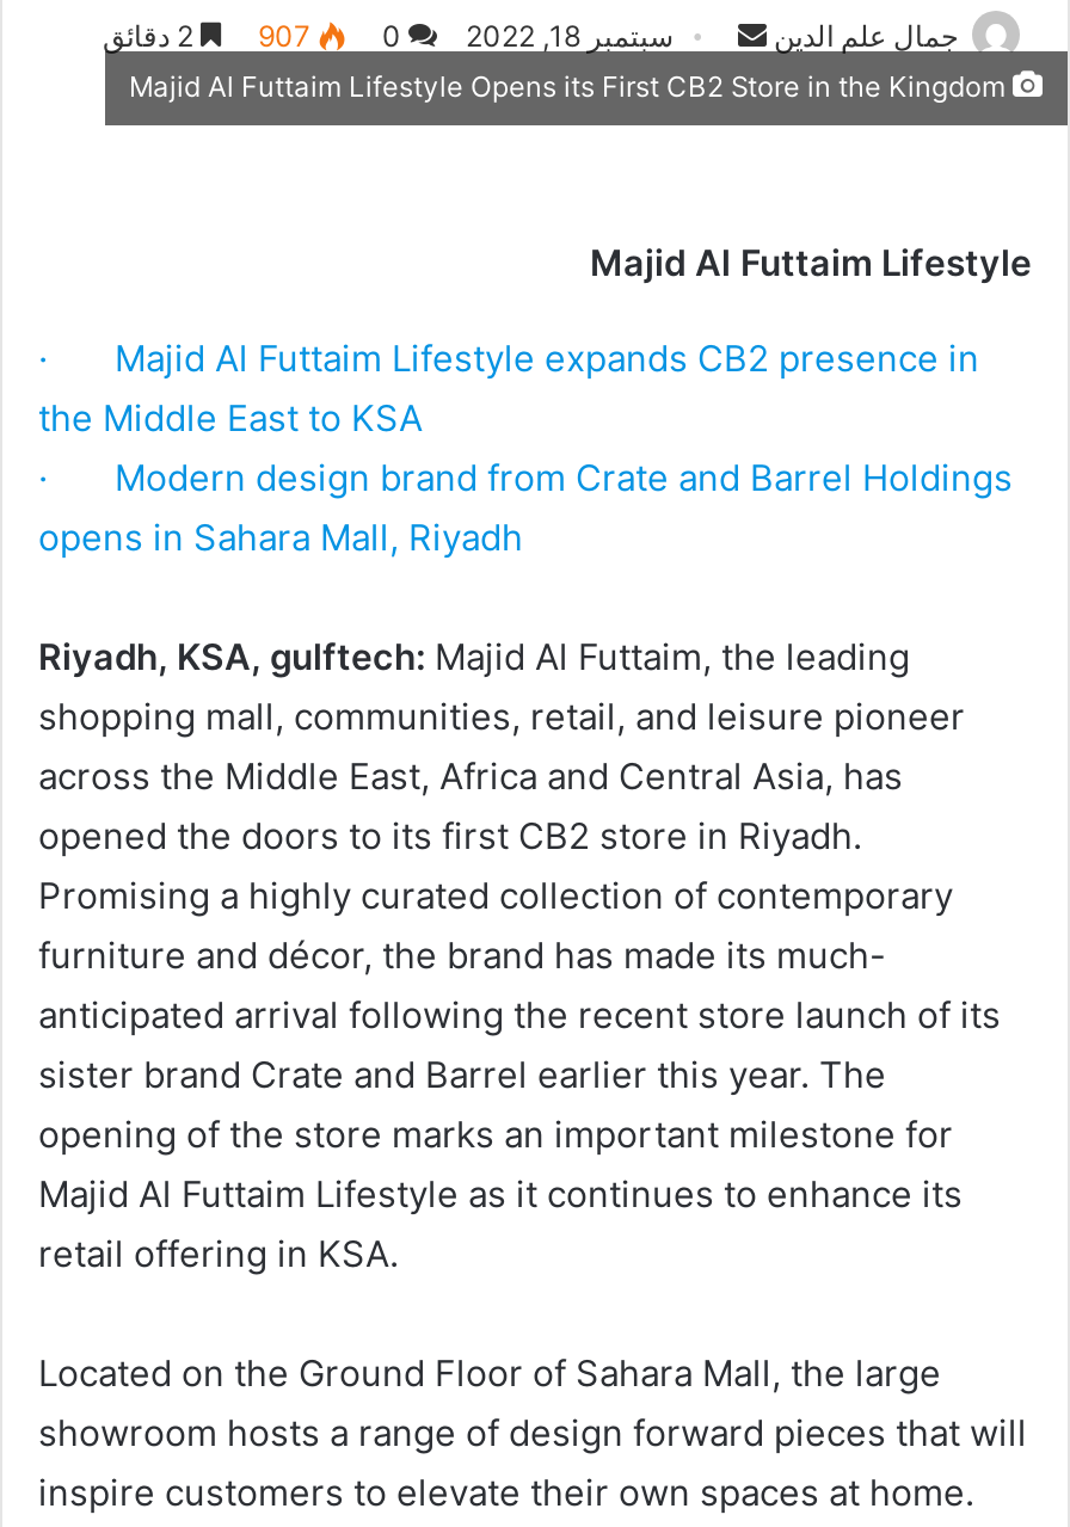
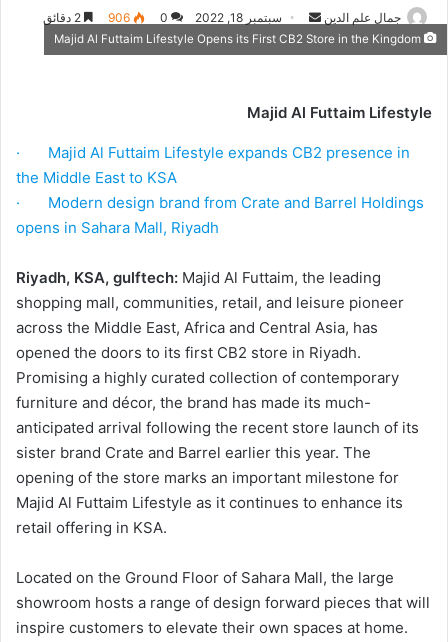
[258,19,310,54] 907 -> [108,10,130,25] 906

